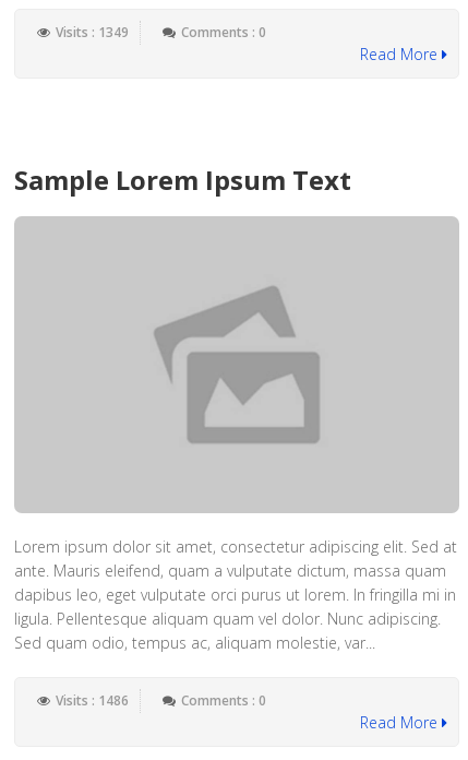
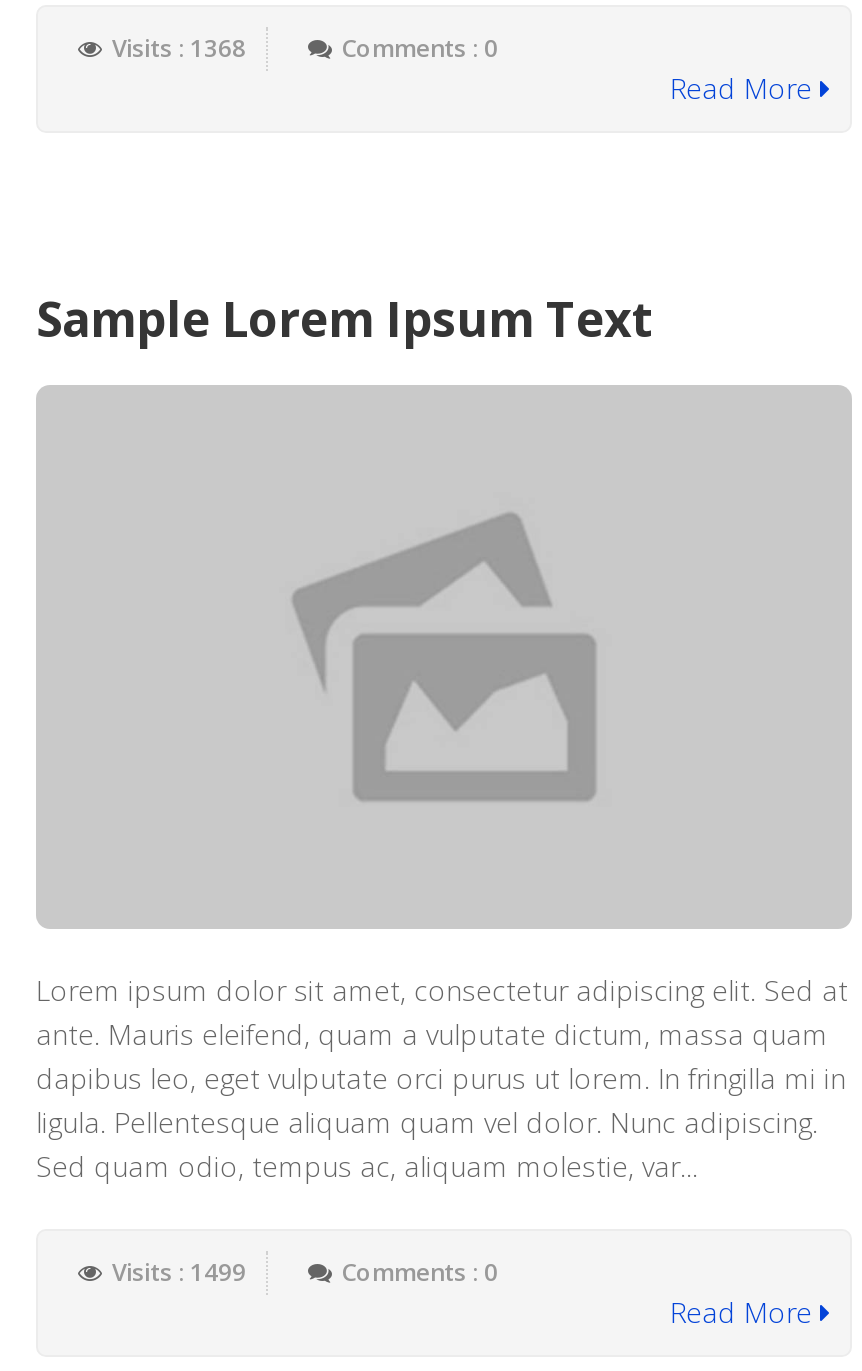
[56,23,129,41] Visits : 1349 -> [112,31,246,65] Visits : 1368
[56,691,129,710] Visits : 1486 -> [112,1255,246,1289] Visits : 1499

